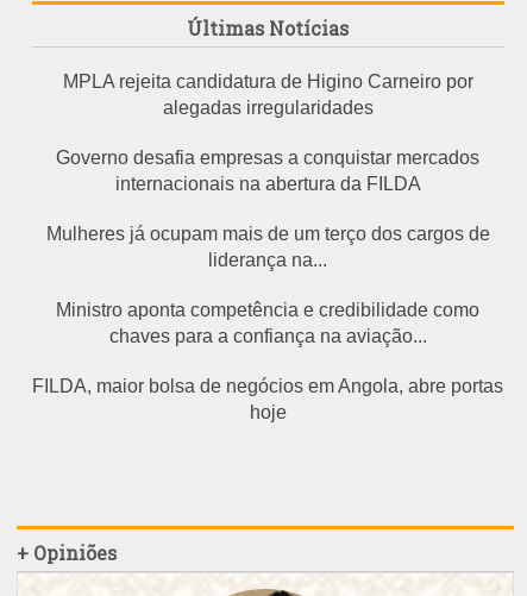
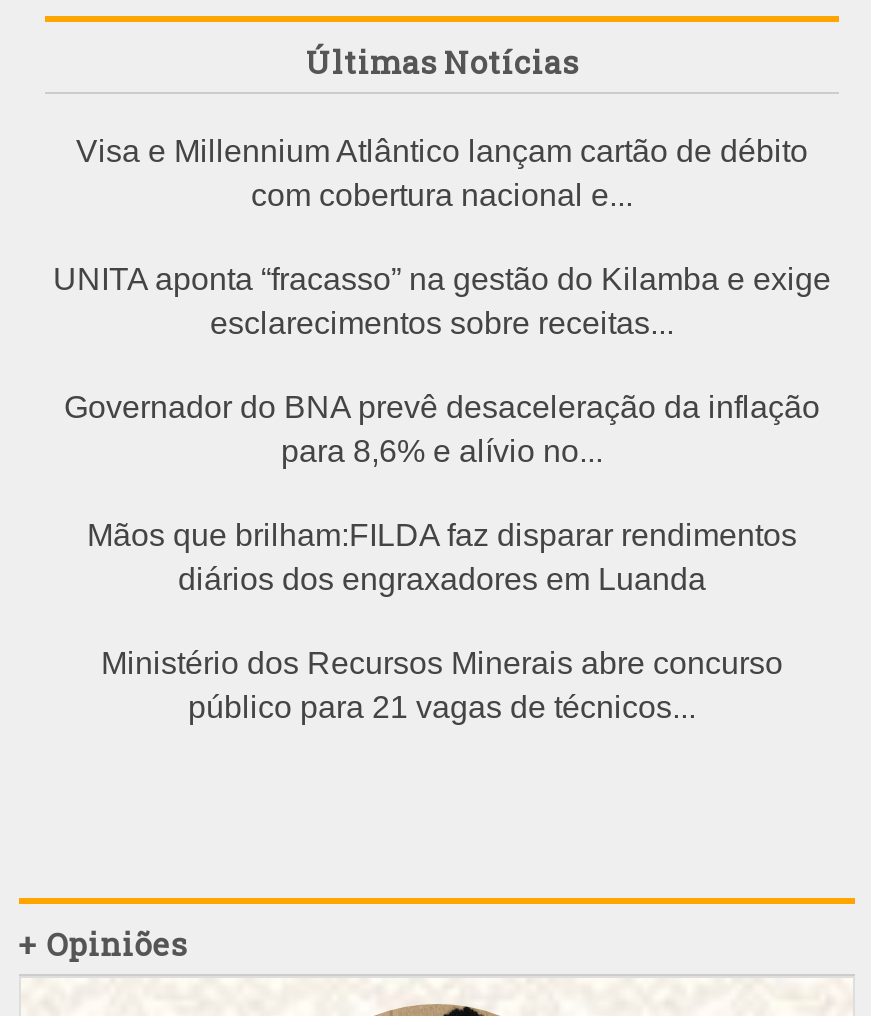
[63,72,473,118] MPLA rejeita candidatura de Higino Carneiro por | alegadas irregularidades -> [76,135,808,213] Visa e Millennium Atlântico lançam cartão de débito | com cobertura nacional e...
[57,148,480,194] Governo desafia empresas a conquistar mercados | internacionais na abertura da FILDA -> [53,263,831,341] UNITA aponta “fracasso” na gestão do Kilamba e exige | esclarecimentos sobre receitas...
[46,224,490,271] Mulheres já ocupam mais de um terço dos cargos de | liderança na... -> [64,391,820,469] Governador do BNA prevê desaceleração da inflação | para 8,6% e alívio no...
[57,300,480,347] Ministro aponta competência e credibilidade como | chaves para a confiança na aviação... -> [87,519,797,597] Mãos que brilham:FILDA faz disparar rendimentos | diários dos engraxadores em Luanda
[33,376,504,423] FILDA, maior bolsa de negócios em Angola, abre portas | hoje -> [101,647,783,725] Ministério dos Recursos Minerais abre concurso | público para 21 vagas de técnicos...

